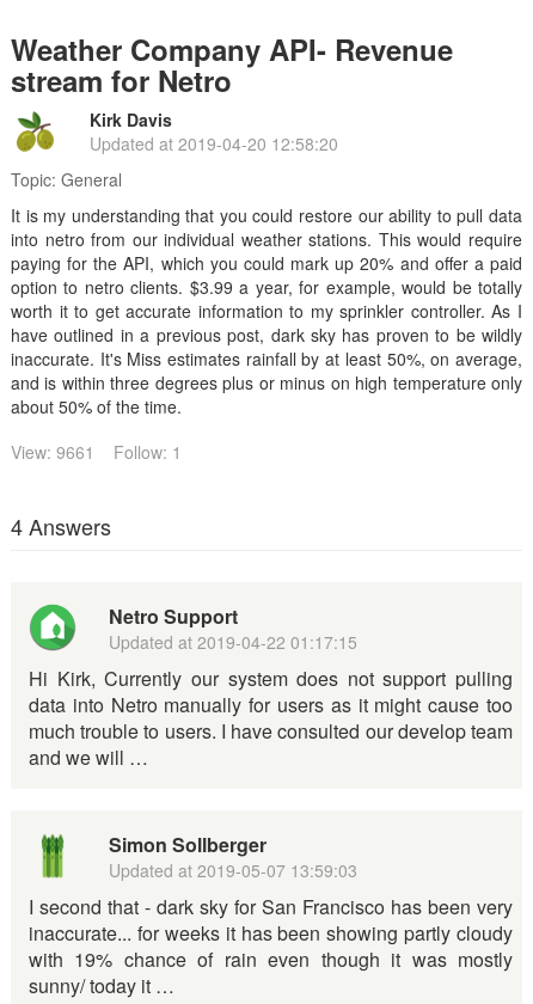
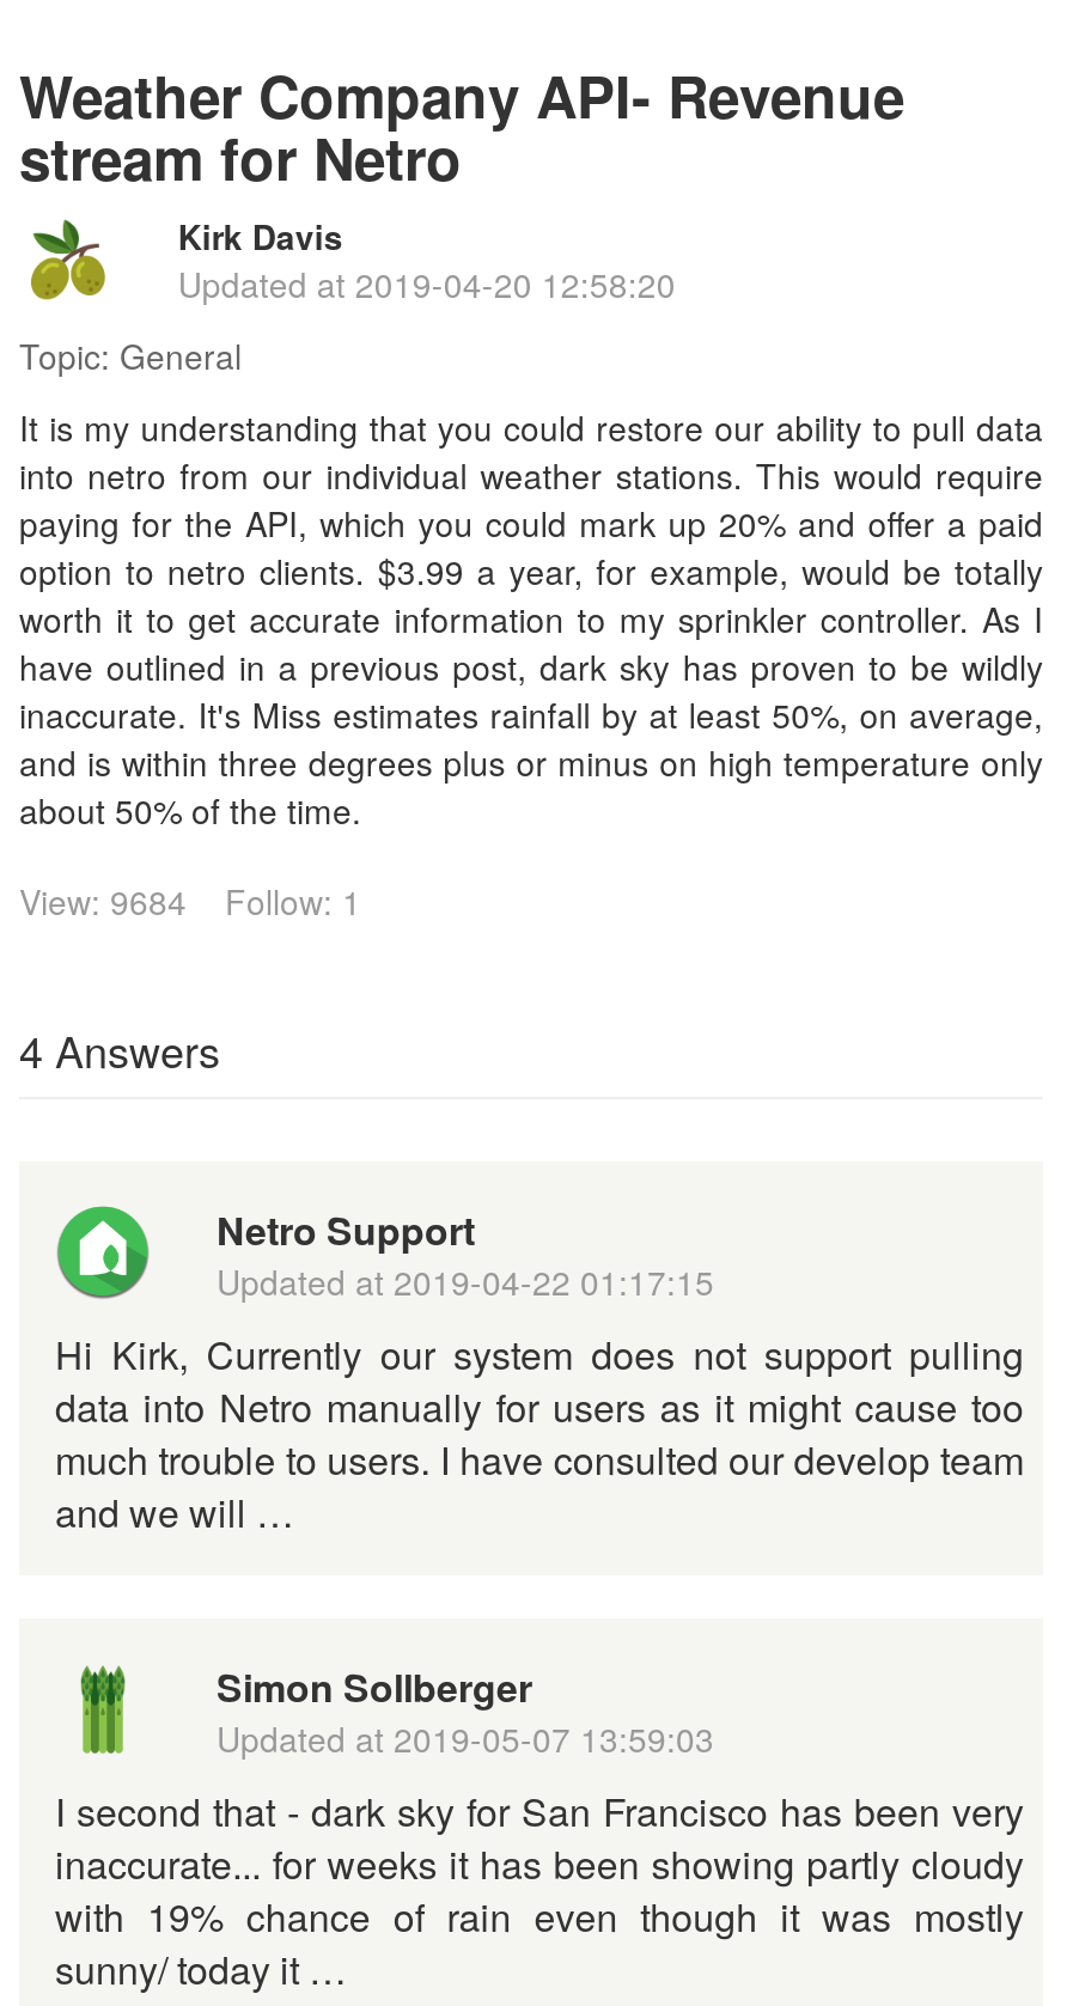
[11,440,182,464] View: 9661 Follow: 1 -> [19,877,361,925] View: 9684 Follow: 1

